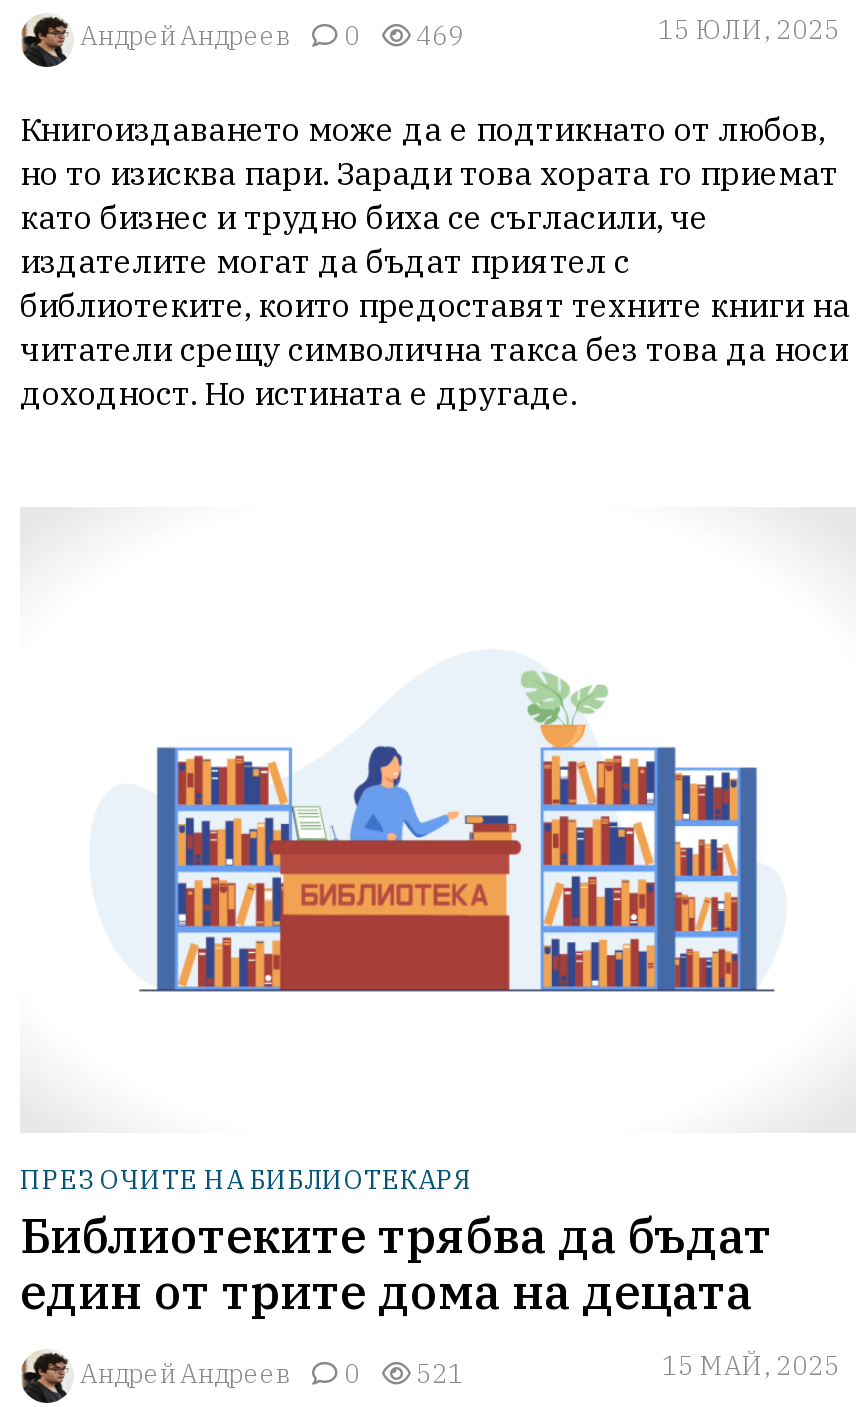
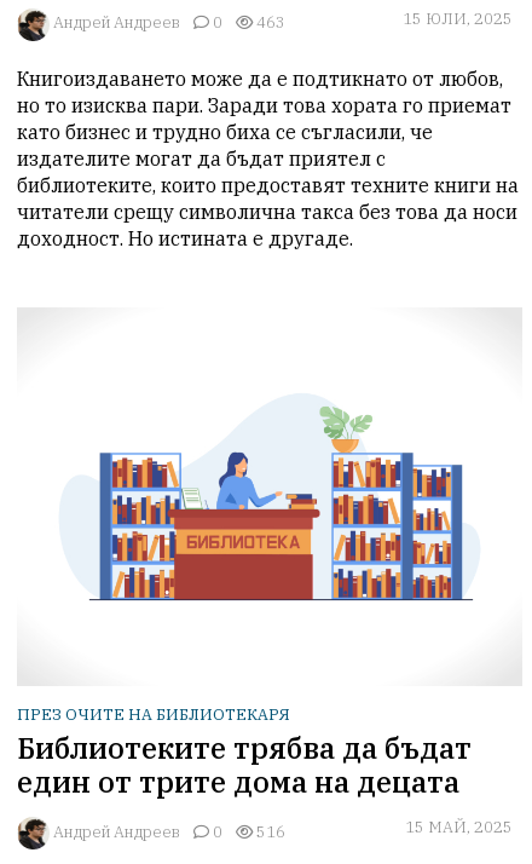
[80,20,464,54] Aндрей Андреев 0 469 -> [53,12,285,33] Aндрей Андреев 0 463
[80,1357,464,1391] Aндрей Андреев 0 521 -> [53,821,285,842] Aндрей Андреев 0 516

